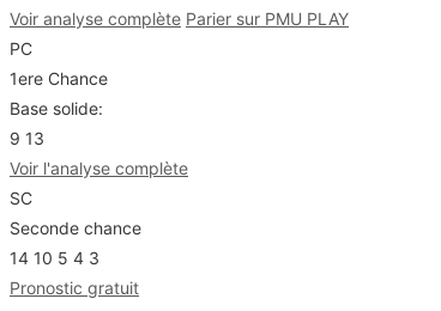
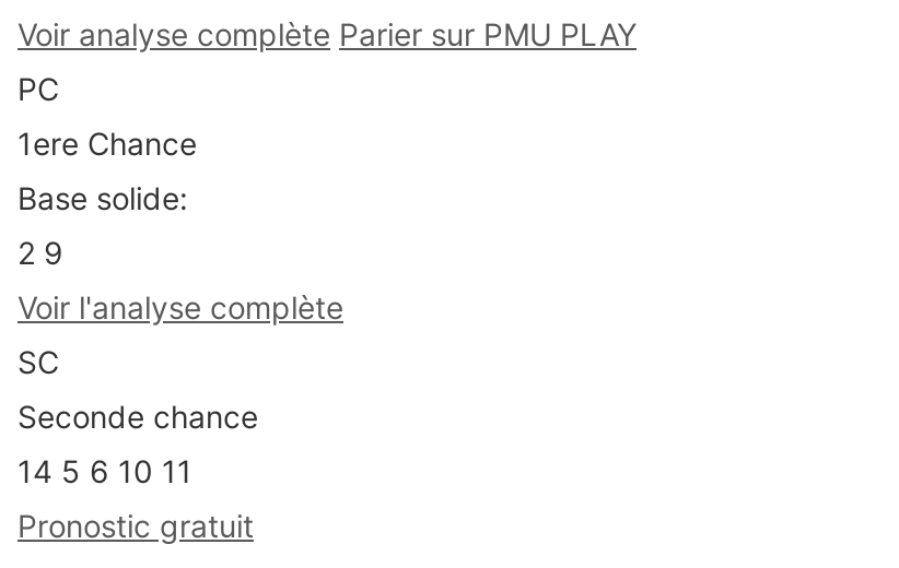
[10,128,44,148] 9 13 -> [17,233,63,270] 2 9
[10,247,99,267] 14 10 5 4 3 -> [17,451,192,488] 14 5 6 10 11

